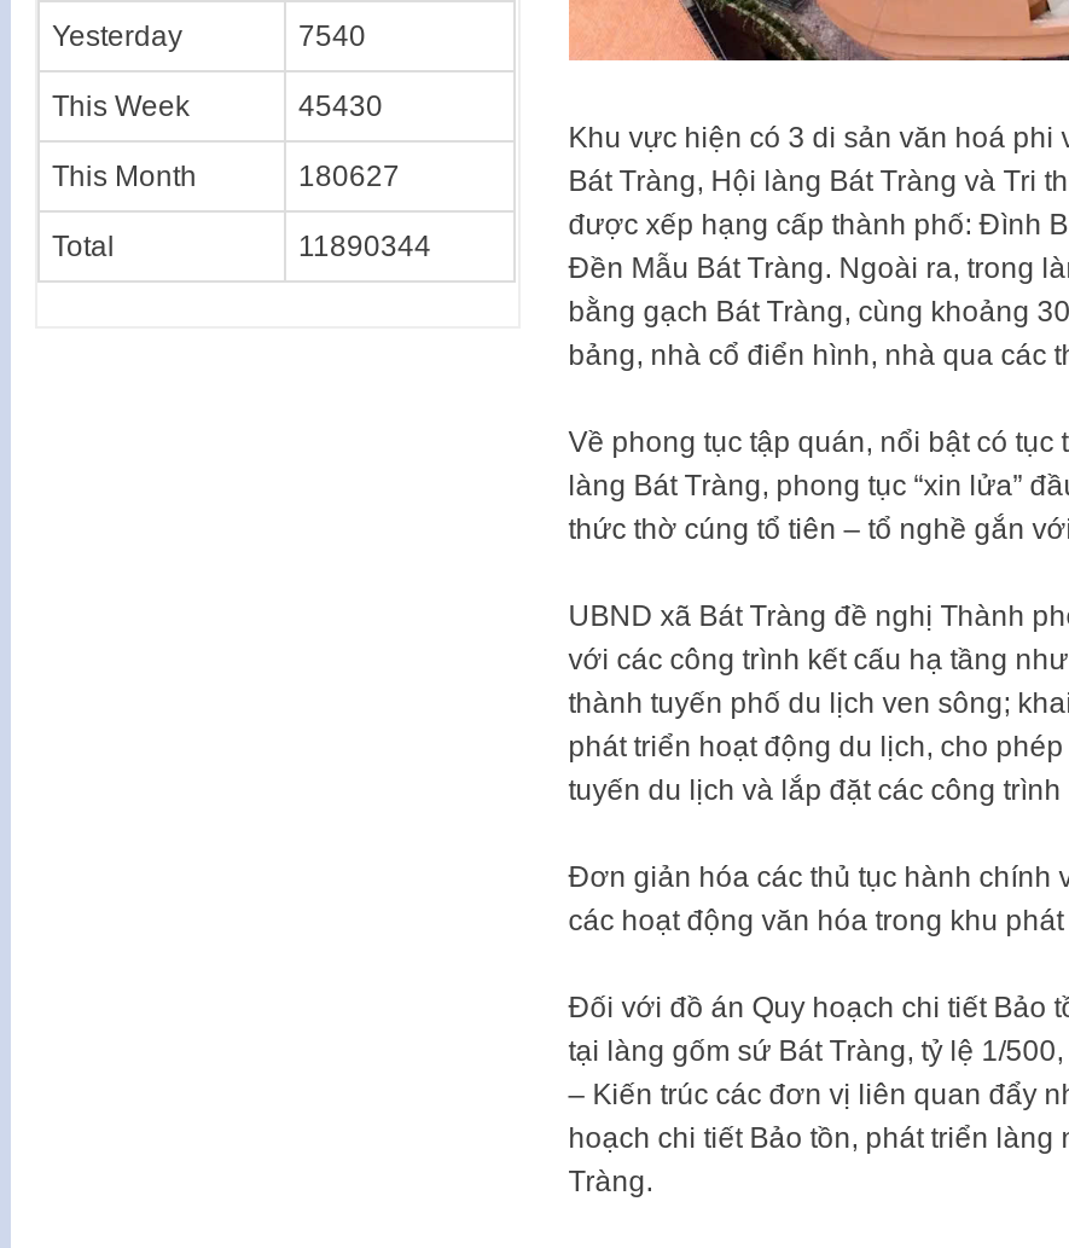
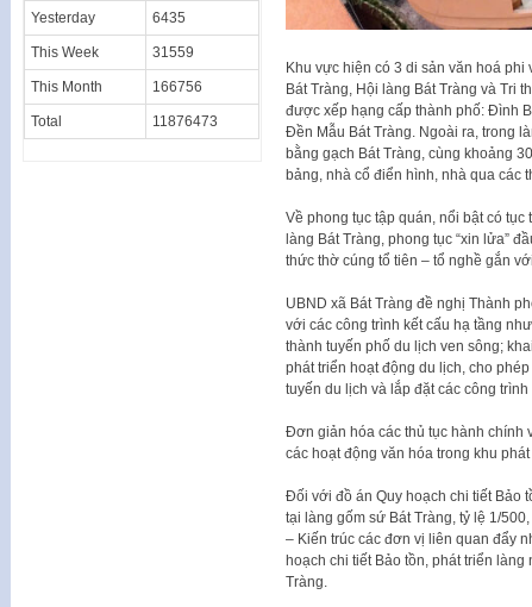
[298,19,366,53] 7540 -> [152,9,186,26] 6435
[298,89,383,123] 45430 -> [152,44,194,61] 31559
[298,159,400,193] 180627 -> [152,78,202,95] 166756
[298,229,431,263] 11890344 -> [152,113,218,130] 11876473

